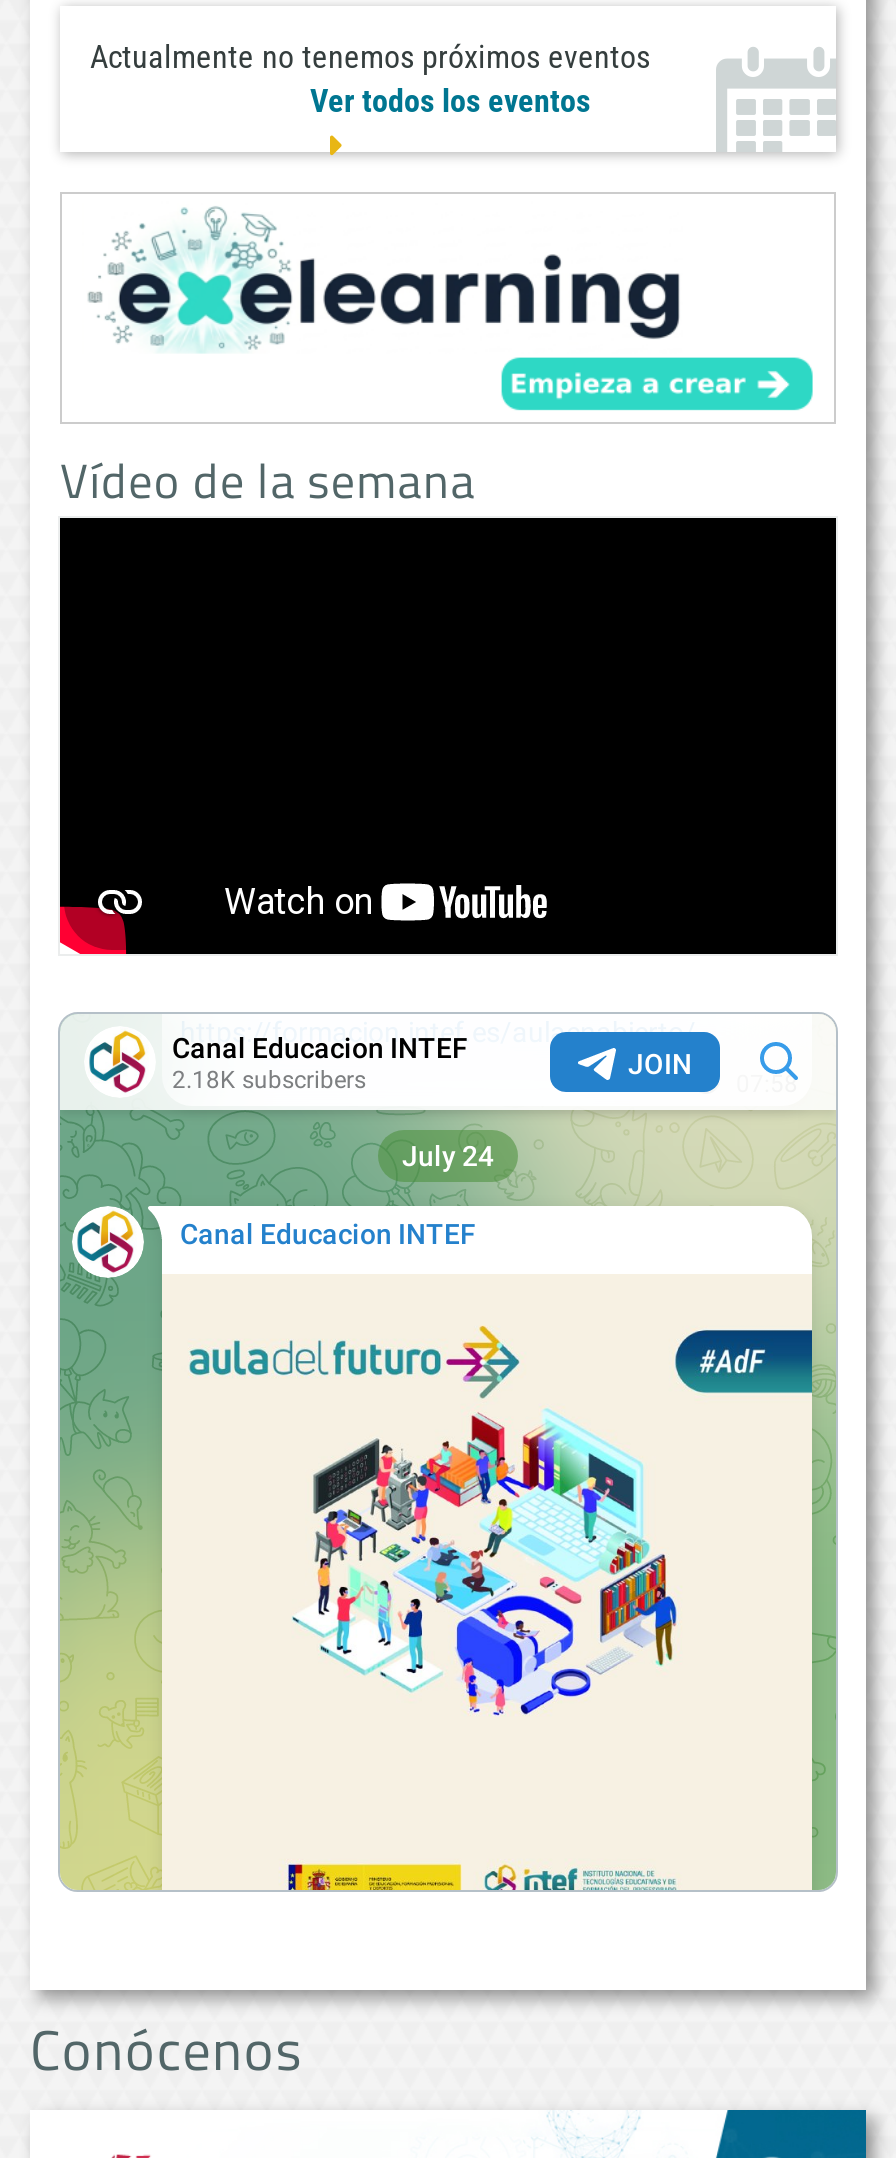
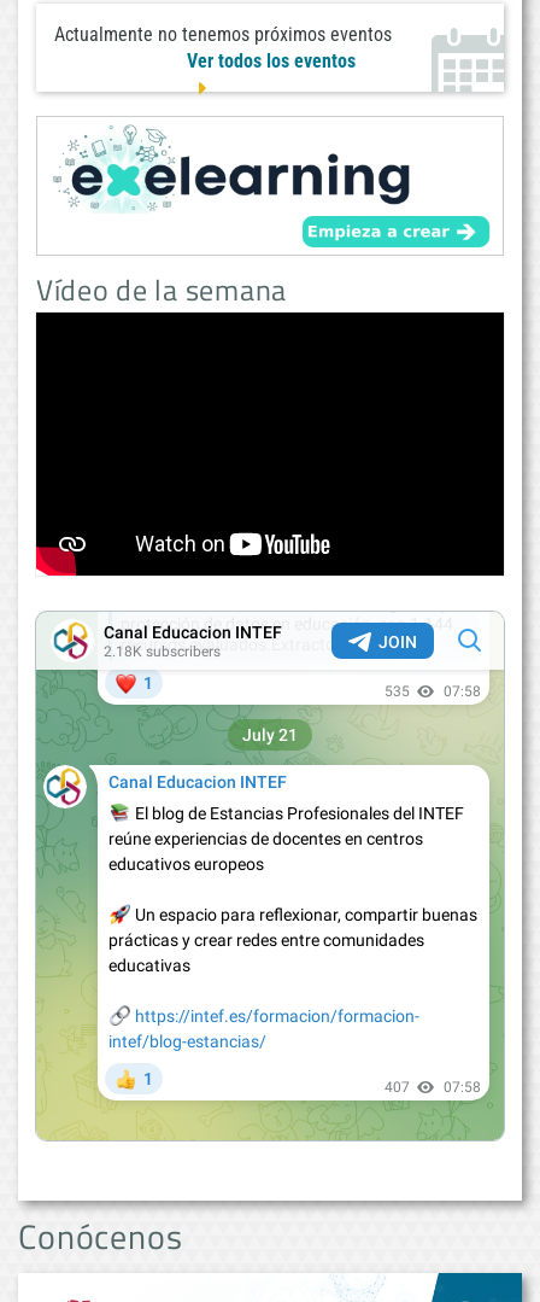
[70,1108,814,1740] [image] -> [42,670,491,1052] [image]
[162,1776,814,1892] [image] -> [99,1069,489,1142] [image]

